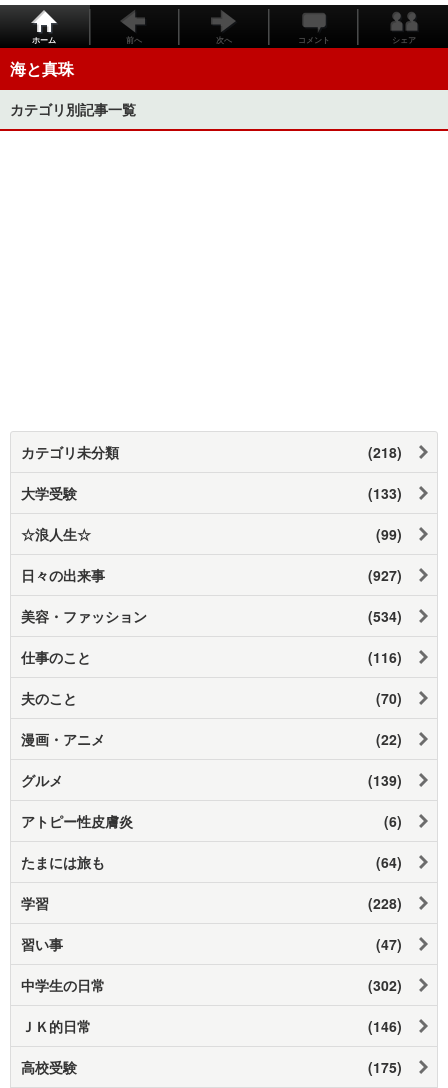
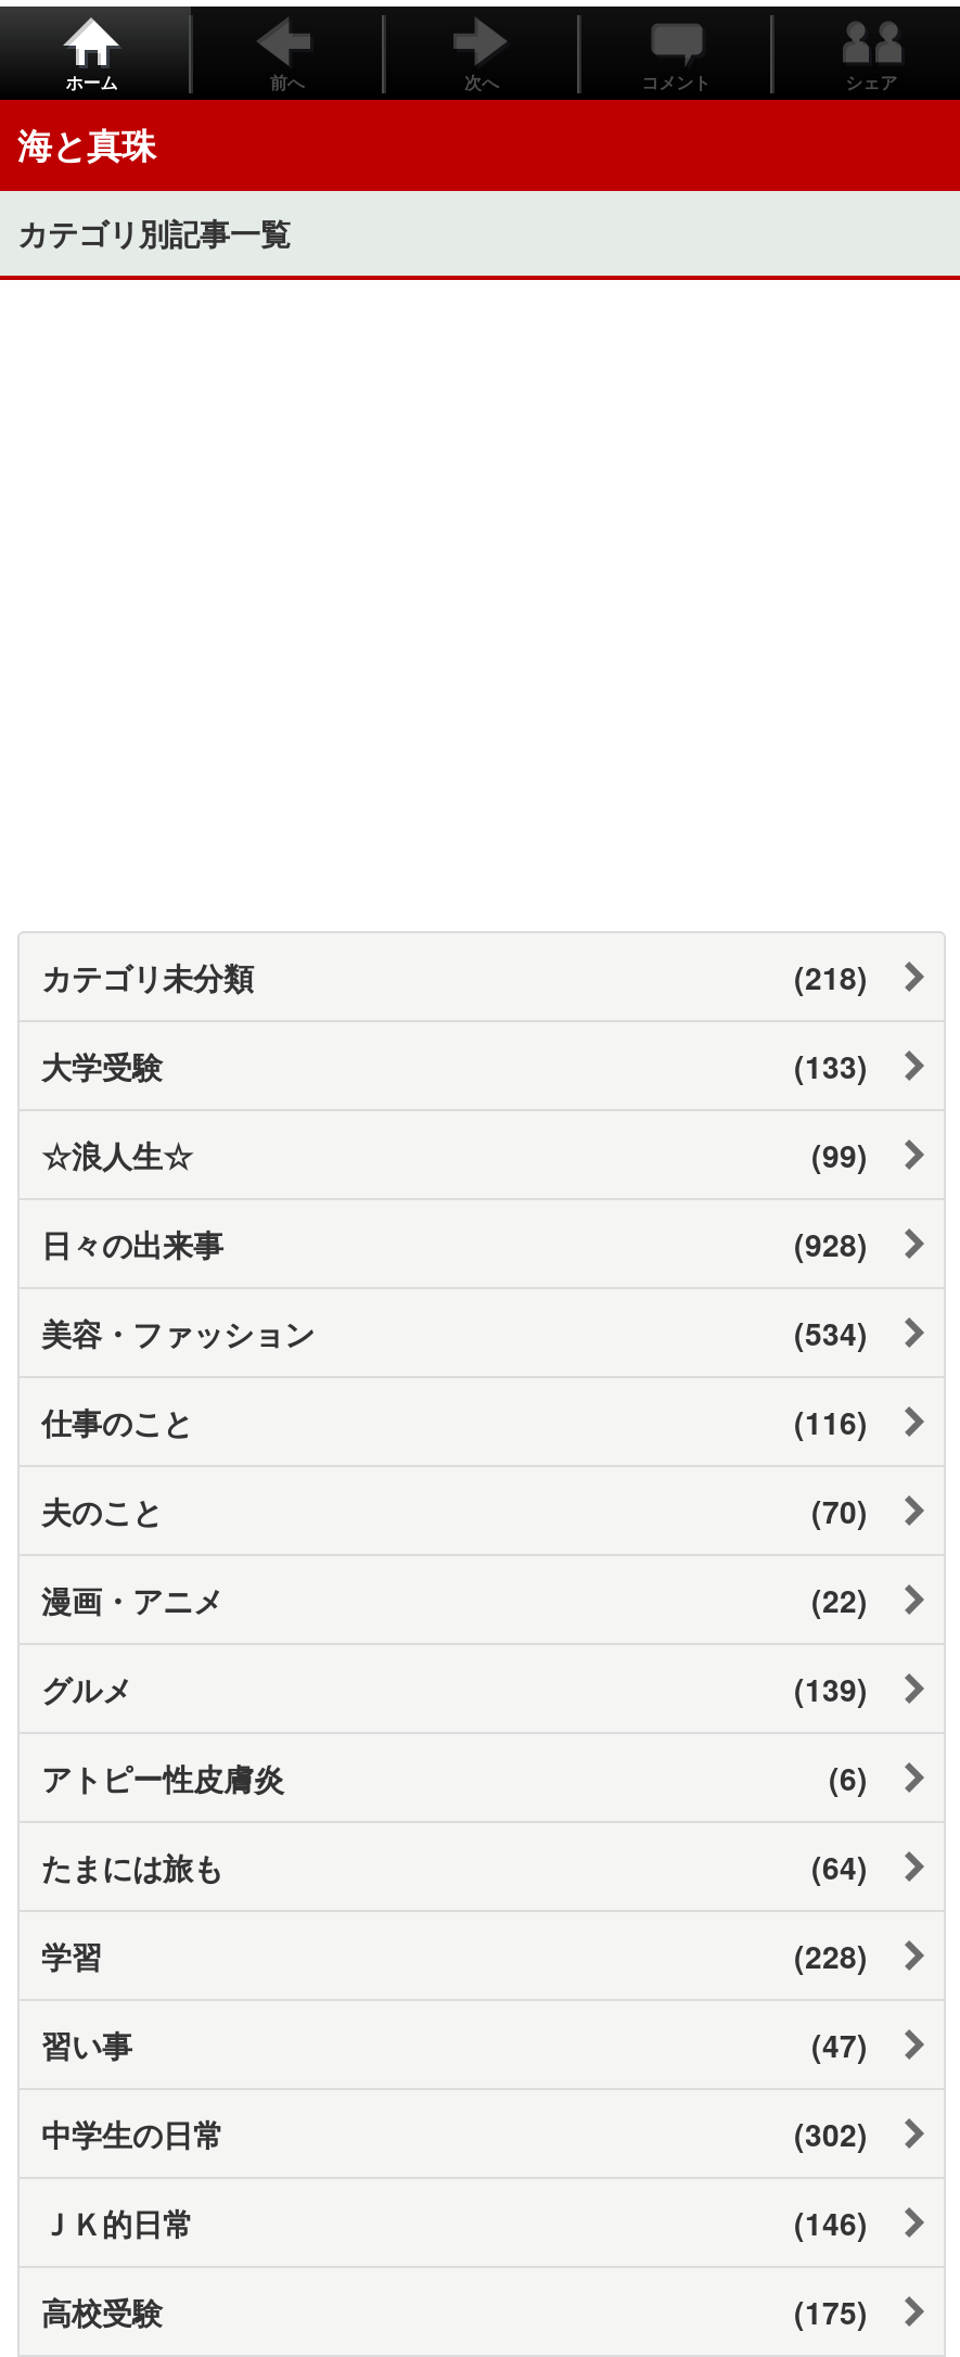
[368,565,402,585] (927) -> [794,1221,868,1265] (928)

